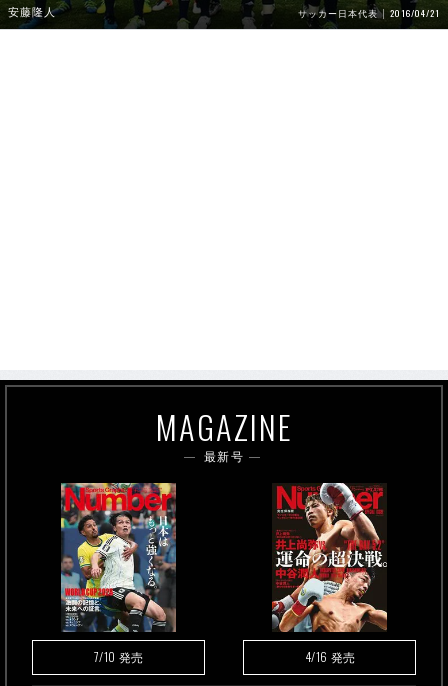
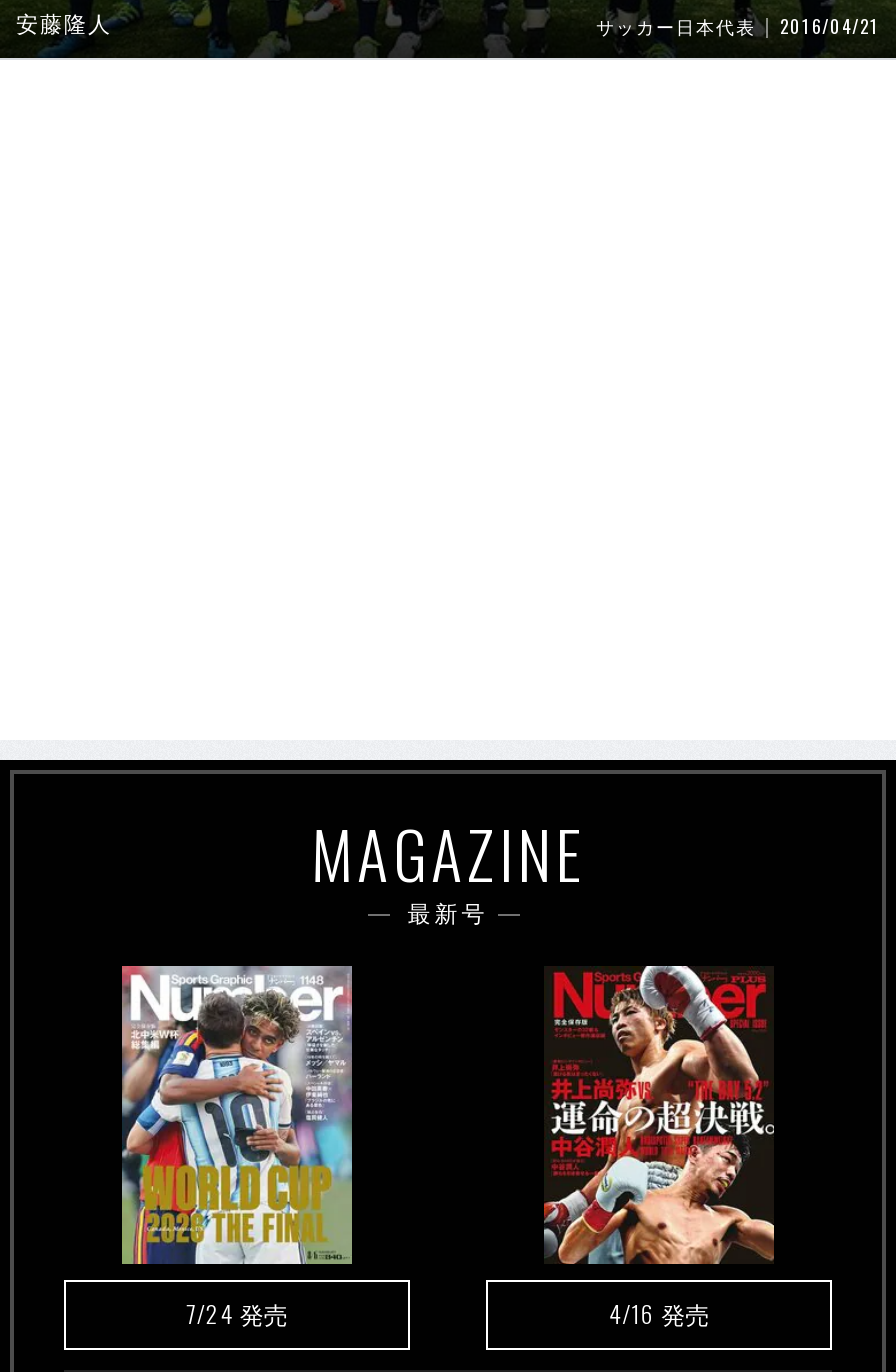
[61,482,176,665] [image] | 7/10発売 -> [120,964,354,1330] [image] | 7/24発売

